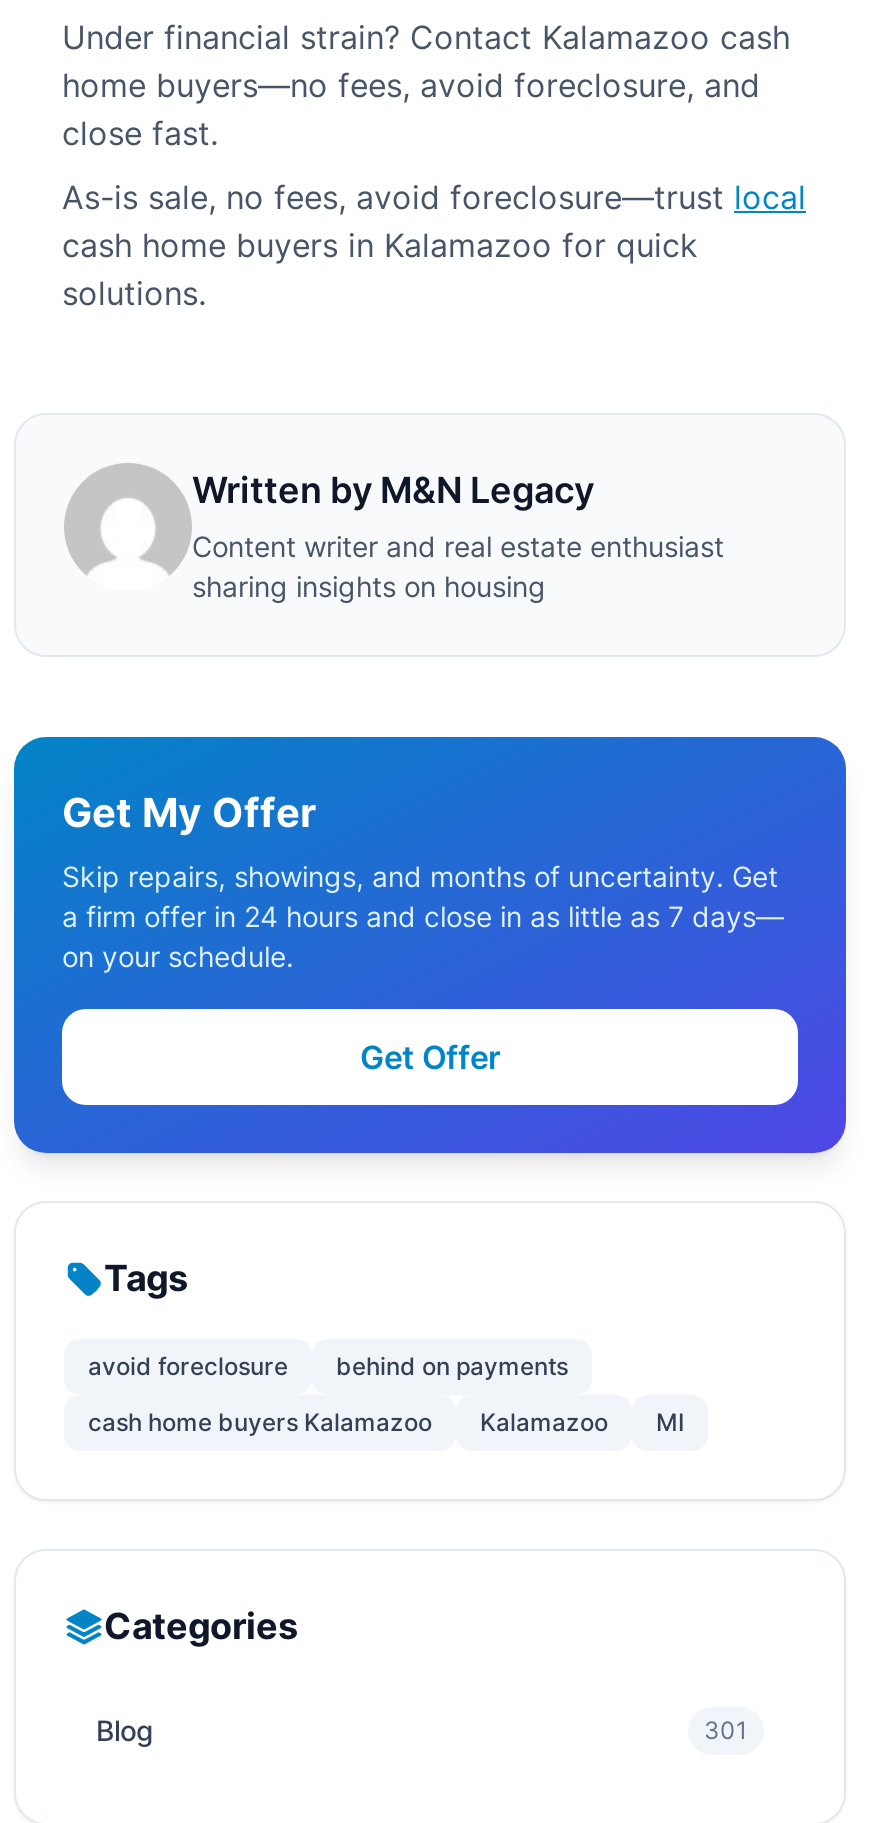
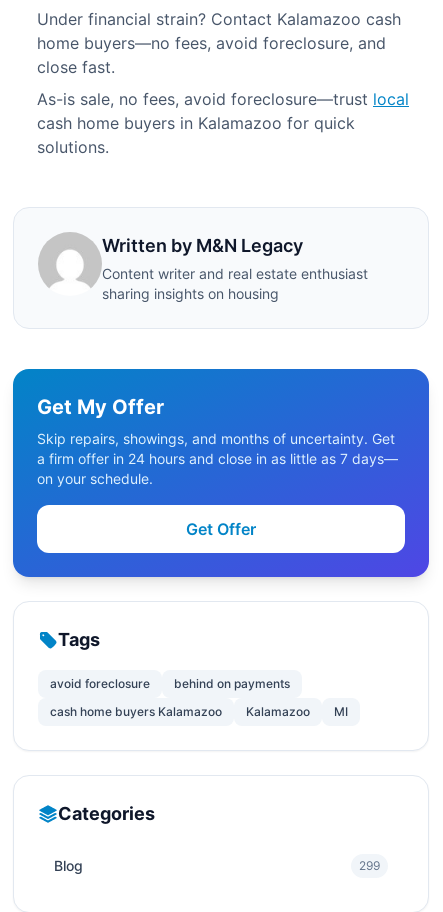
[704,1714,748,1744] 301 -> [359,858,380,873] 299

